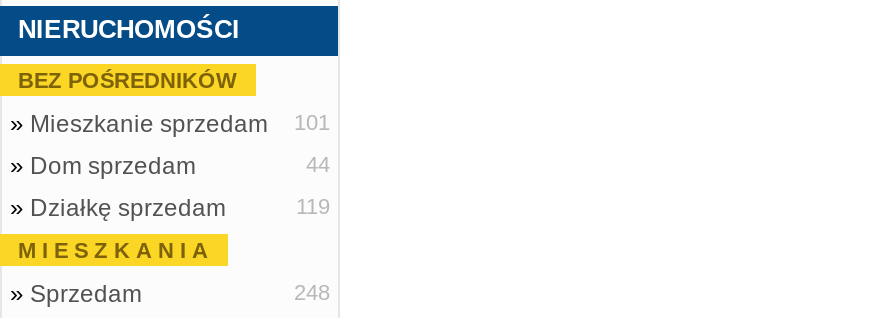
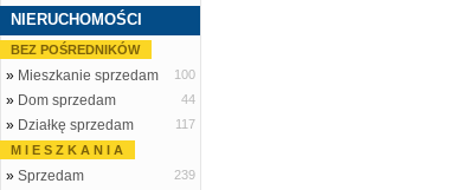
[10,110,330,138] » Mieszkanie sprzedam 101 -> [6,67,195,84] » Mieszkanie sprzedam 100
[296,194,330,218] 119 -> [175,117,195,131] 117
[294,280,330,304] 248 -> [174,168,195,182] 239

